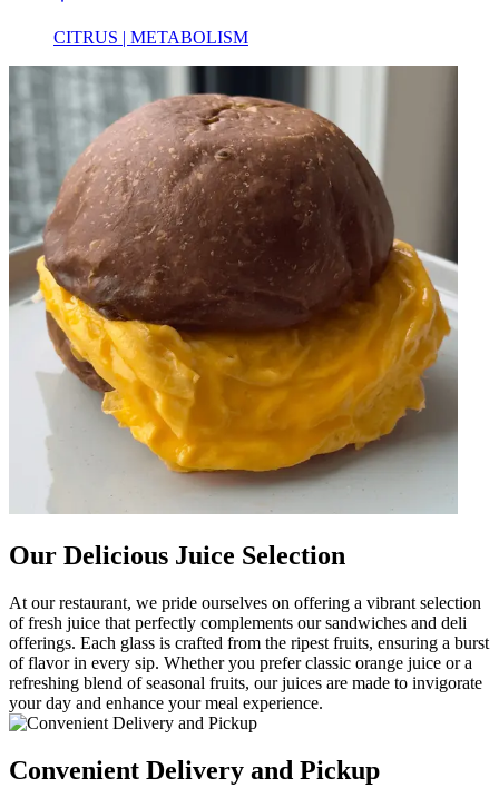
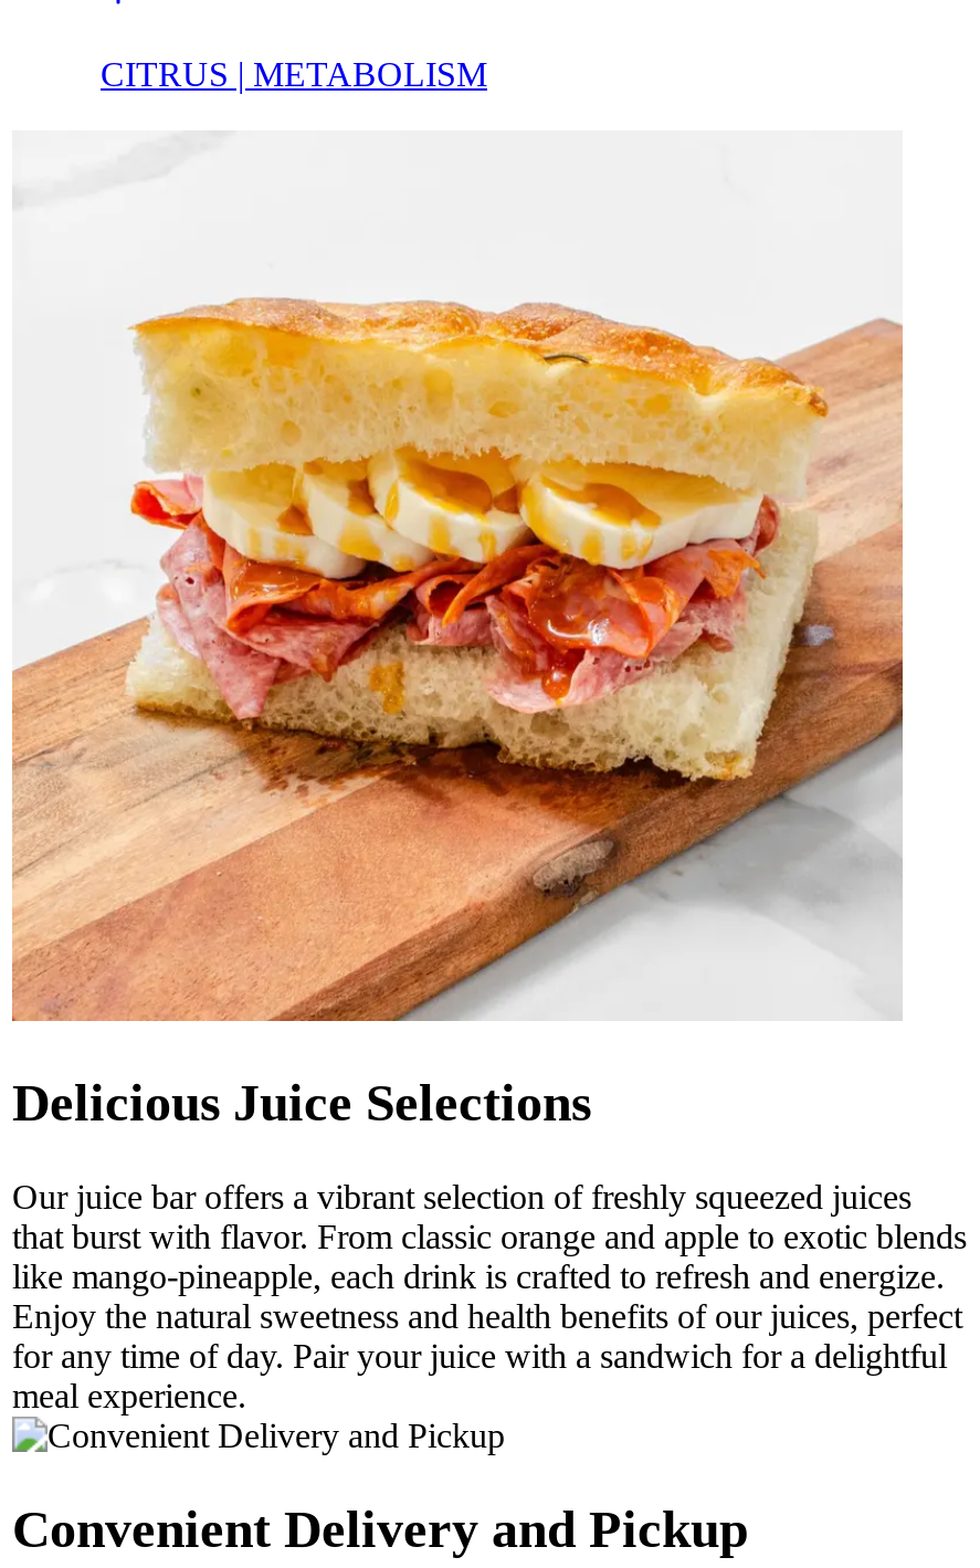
[8,65,459,570] [image] | Our Delicious Juice Selection -> [12,130,905,1131] [image] | Delicious Juice Selections
[9,593,489,712] At our restaurant, we pride ourselves on offering a vibrant selection | of fresh juice that perfectly complements our sandwiches and deli | offerings. Each glass is crafted from the ripest fruits, ensuring a burst | of flavor in every sip. Whether you prefer classic orange juice or a | refreshing blend of seasonal fruits, our juices are made to invigorate | your day and enhance your meal experience. -> [12,1177,967,1414] Our juice bar offers a vibrant selection of freshly squeezed juices | that burst with flavor. From classic orange and apple to exotic blends | like mango-pineapple, each drink is crafted to refresh and energize. | Enjoy the natural sweetness and health benefits of our juices, perfect | for any time of day. Pair your juice with a sandwich for a delightful | meal experience.

